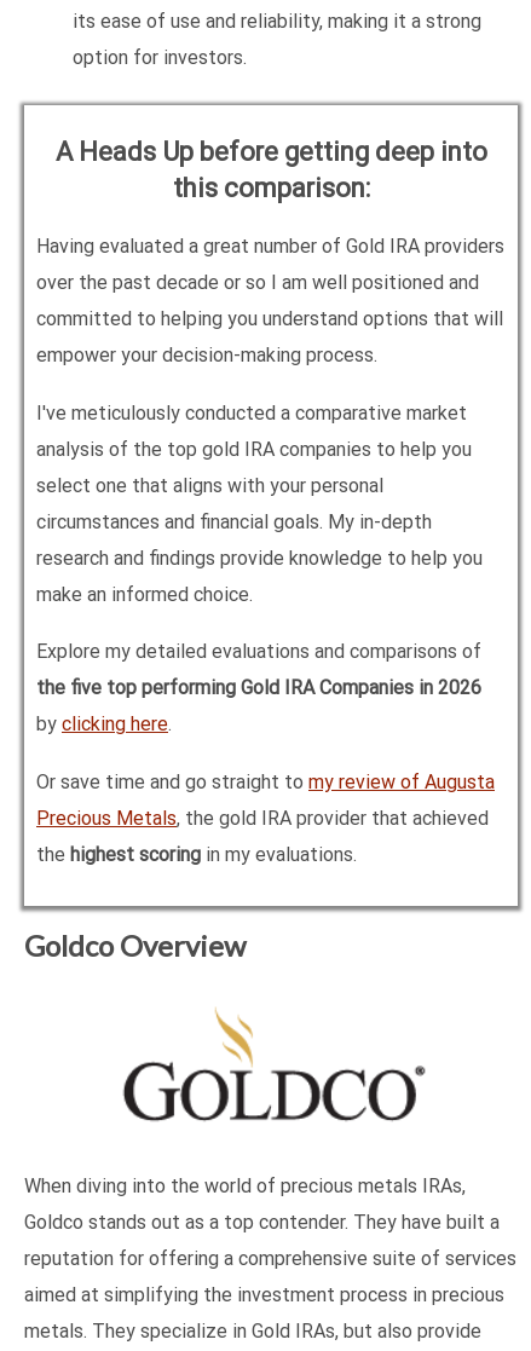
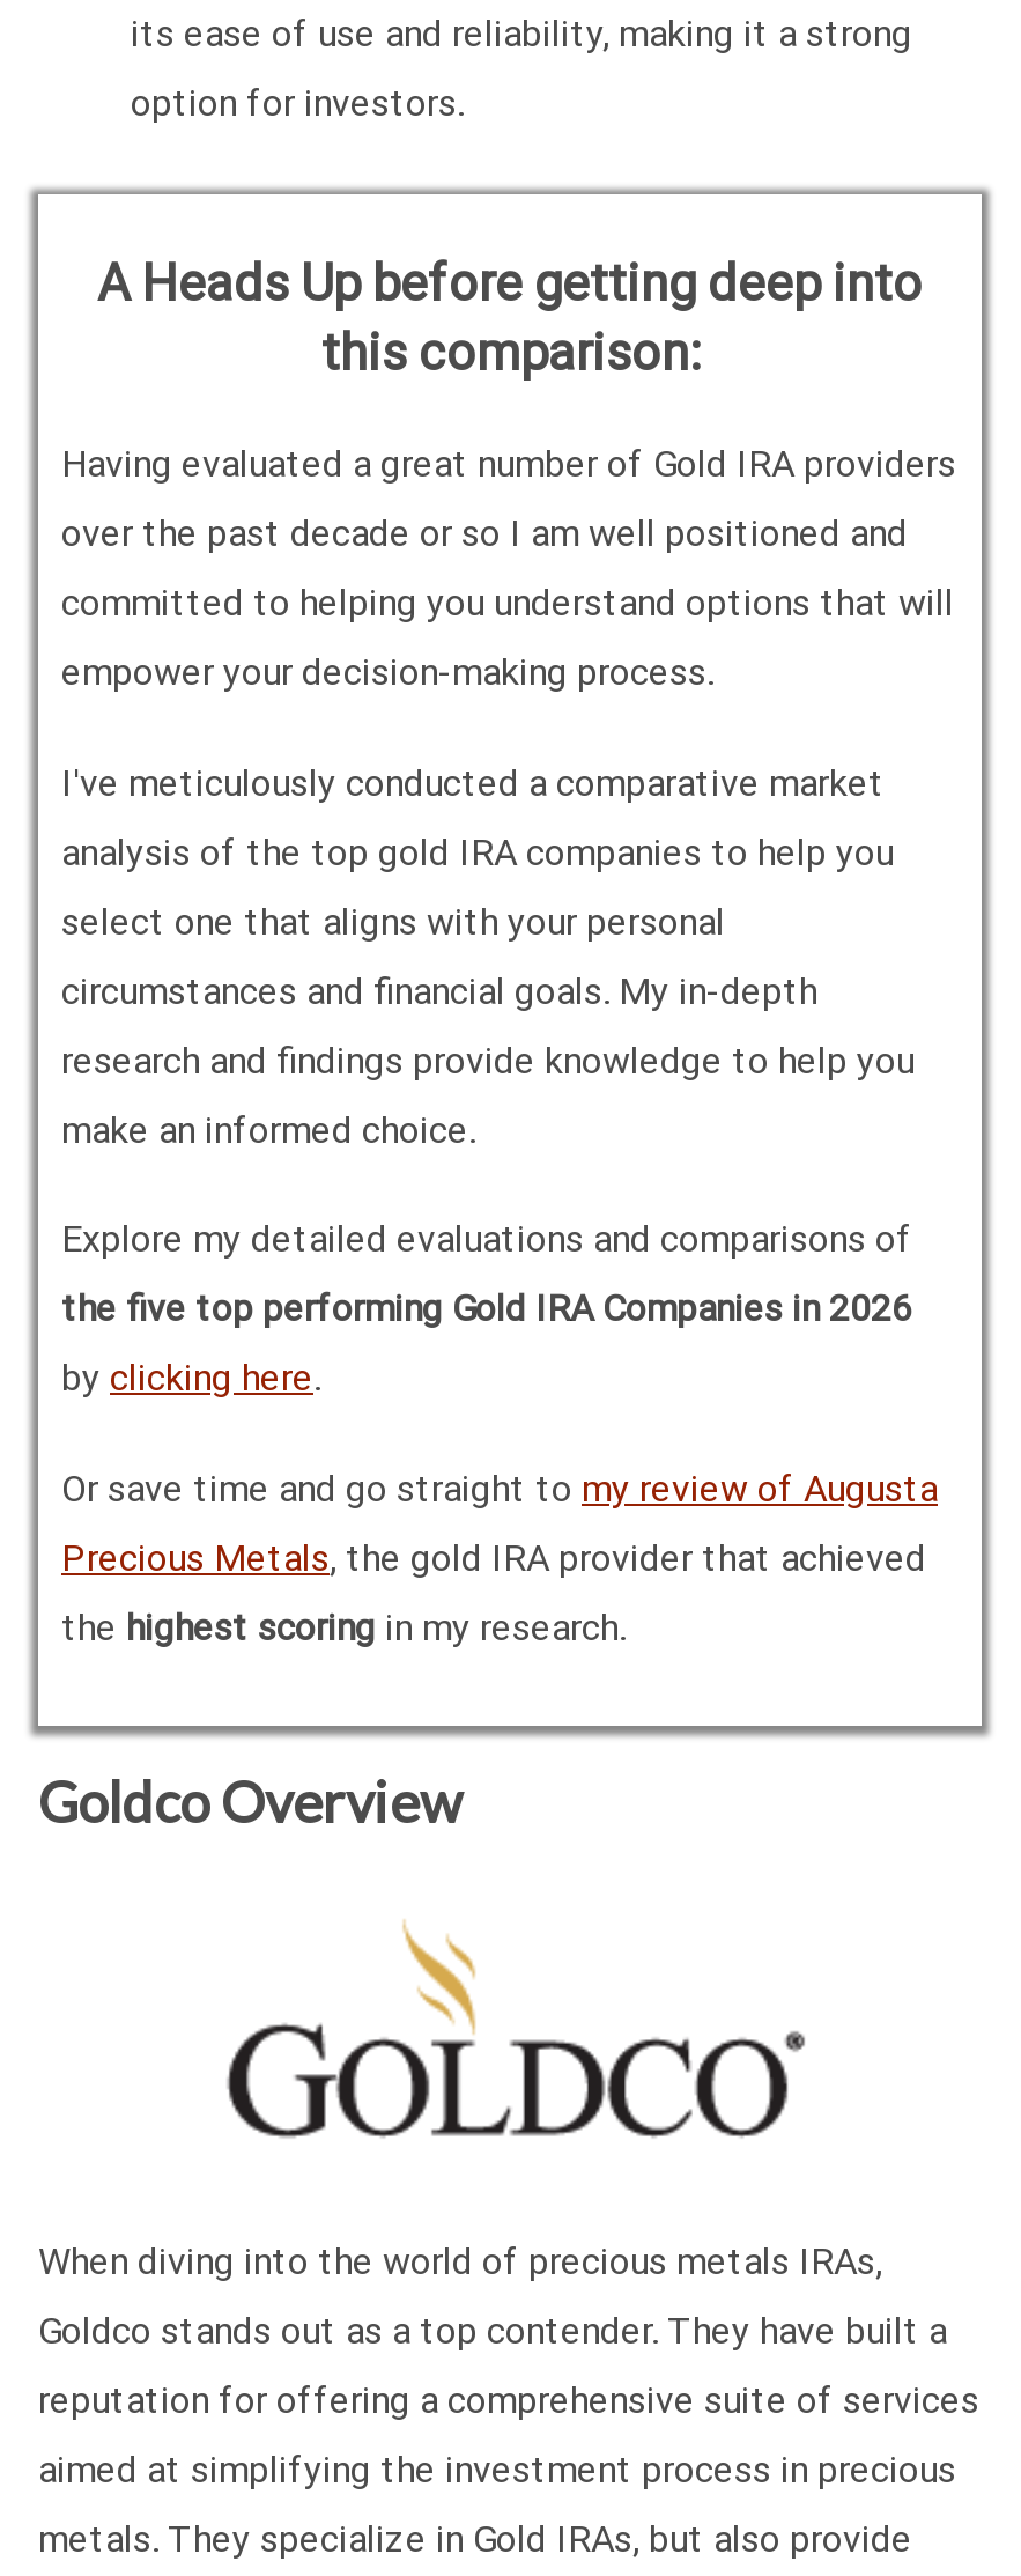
[36,843,357,866] the highest scoring in my evaluations. -> [61,1605,626,1649] the highest scoring in my research.

